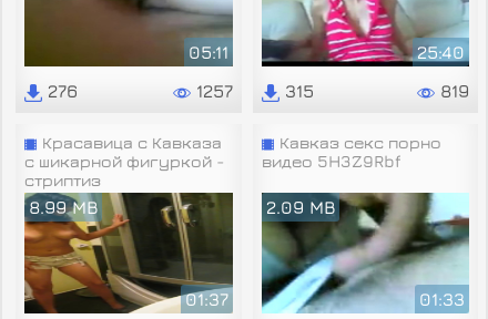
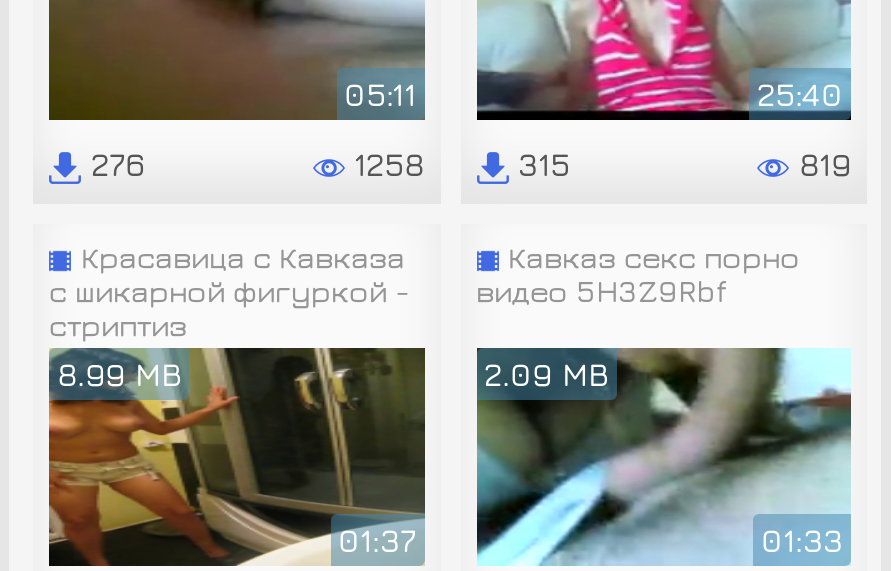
[190,81,232,101] 1257 -> [344,146,424,182] 1258

